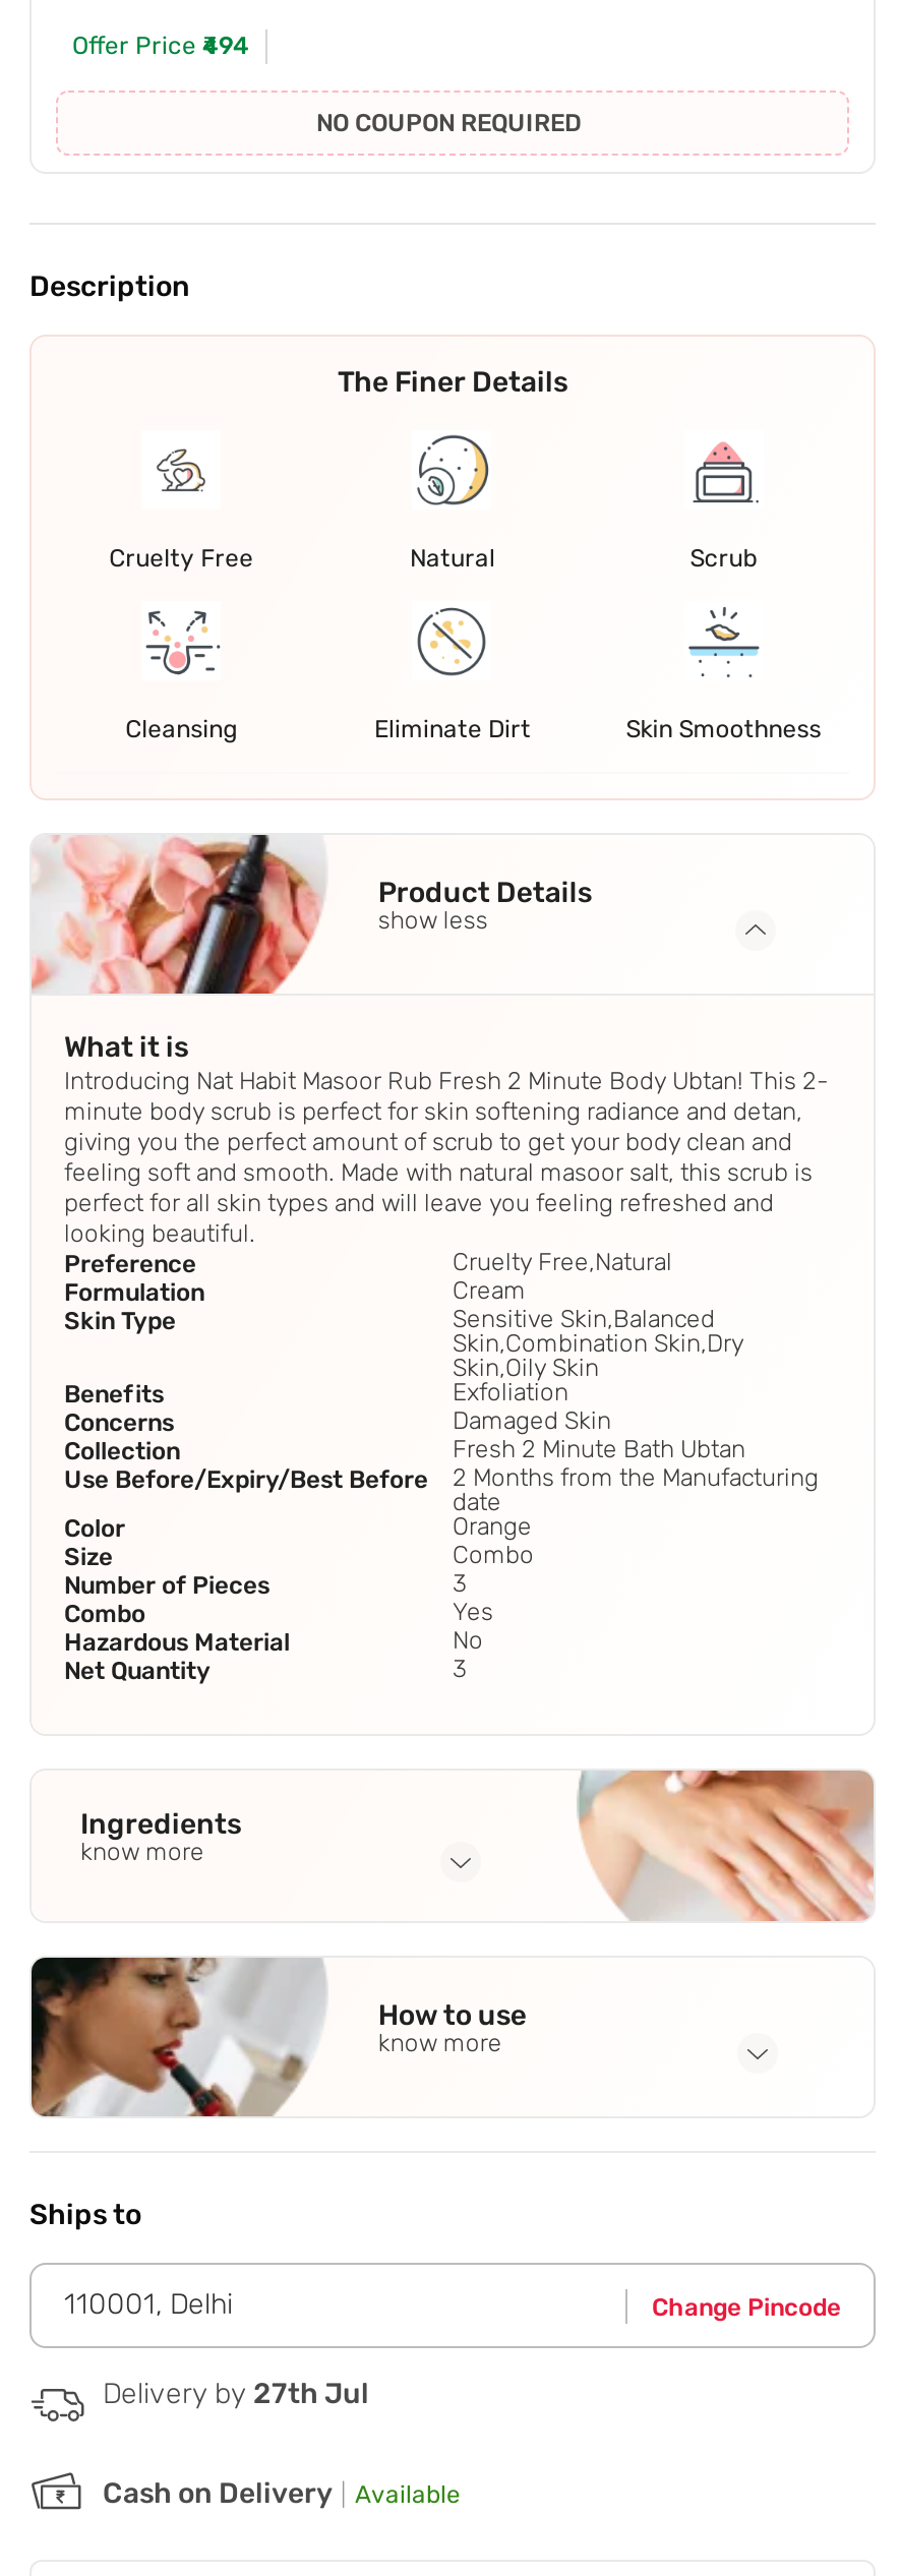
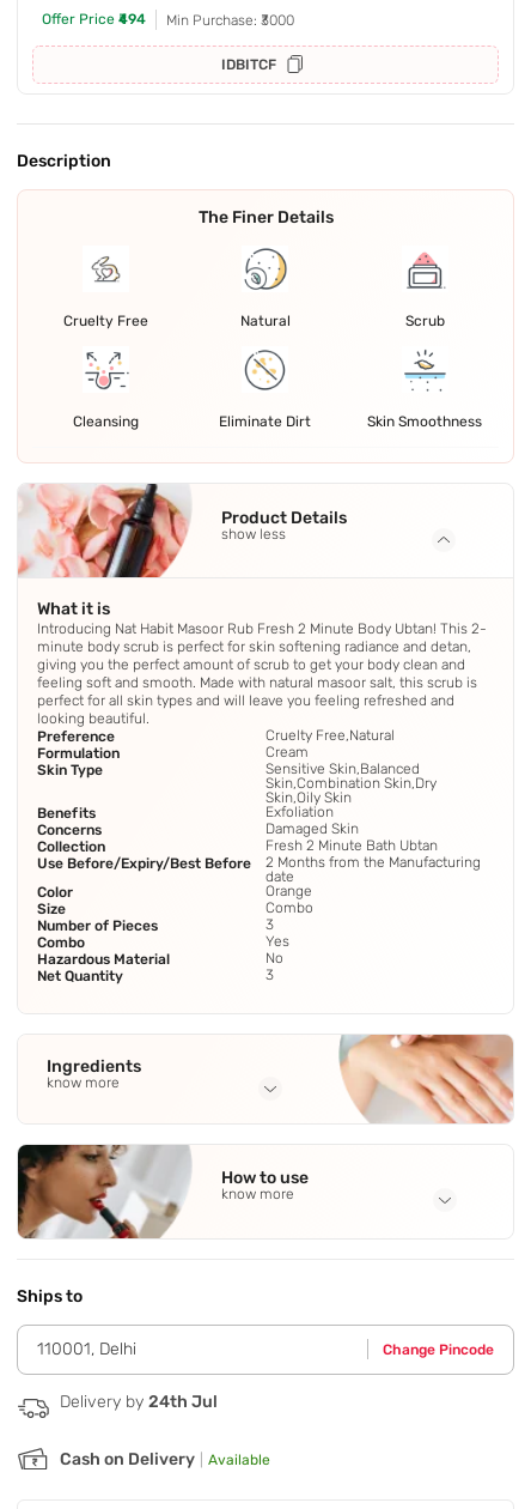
[316,109,581,138] NO COUPON REQUIRED -> [166,12,294,73] Min Purchase: ₹3000 | IDBITCF
[103,2376,369,2411] Delivery by 27th Jul -> [60,1392,218,1412] Delivery by 24th Jul

